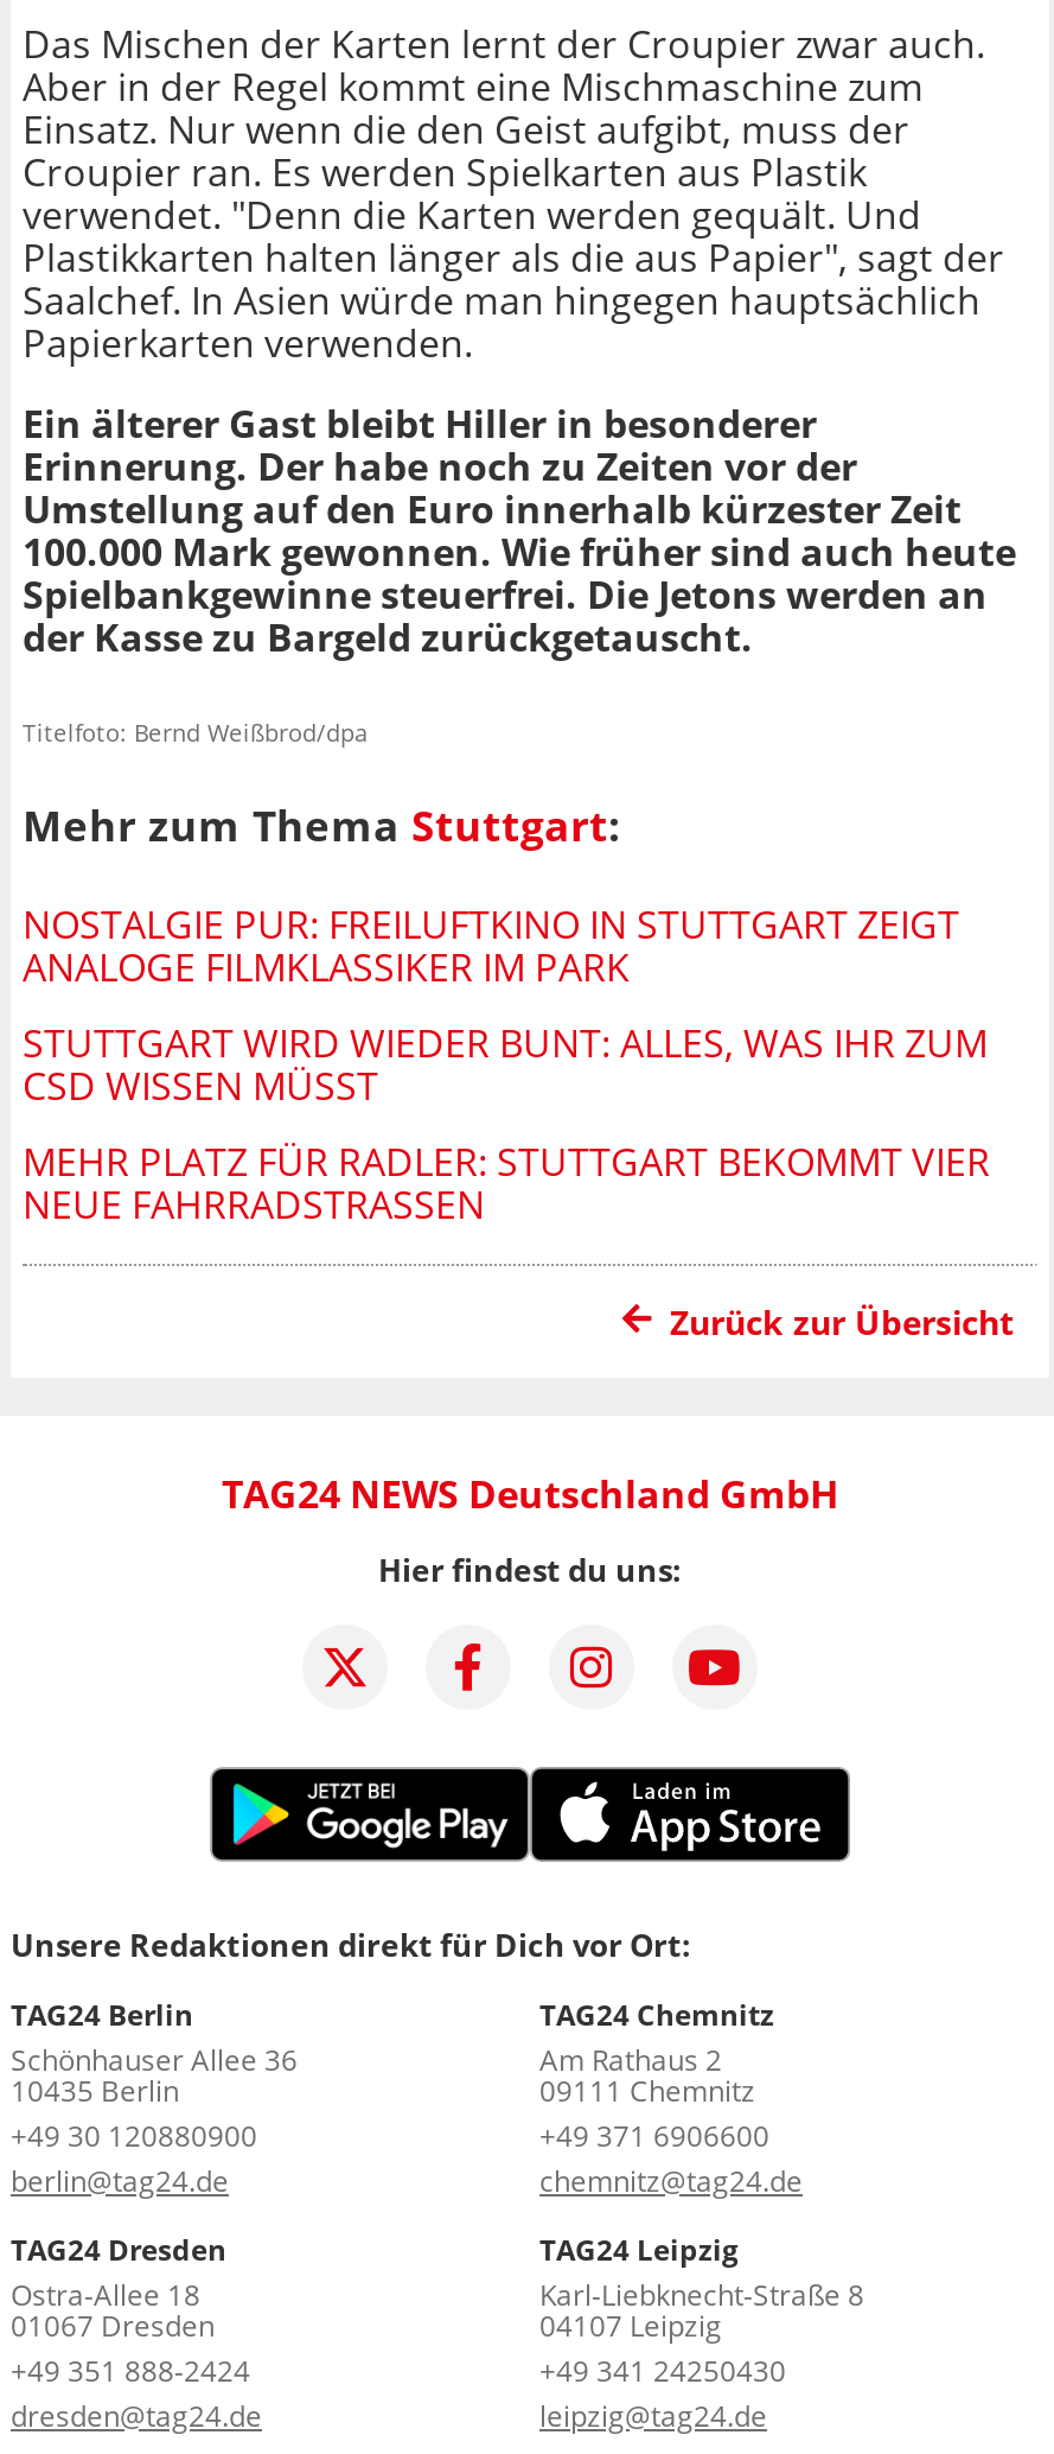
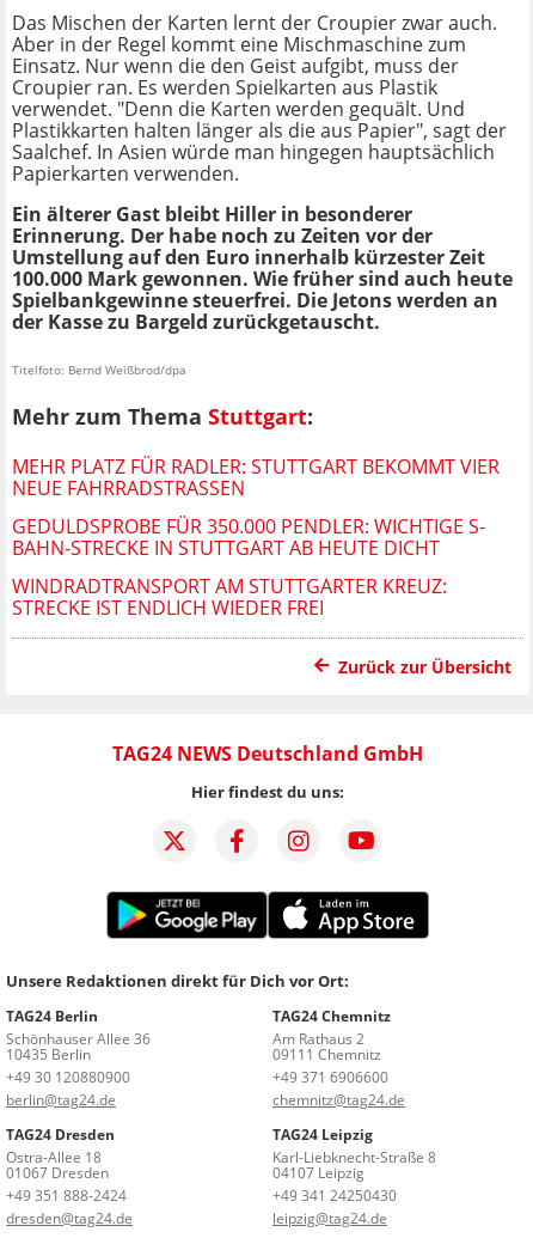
[23,899,988,1113] NOSTALGIE PUR: FREILUFTKINO IN STUTTGART ZEIGT | ANALOGE FILMKLASSIKER IM PARK | STUTTGART WIRD WIEDER BUNT: ALLES, WAS IHR ZUM | CSD WISSEN MÜSST -> none
moved [23,1136,990,1231] -> [12,454,500,502]: MEHR PLATZ FÜR RADLER: STUTTGART BEKOMMT VIER | NEUE FAHRRADSTRASSEN
none -> [12,514,485,621] GEDULDSPROBE FÜR 350.000 PENDLER: WICHTIGE S- | BAHN-STRECKE IN STUTTGART AB HEUTE DICHT | WINDRADTRANSPORT AM STUTTGARTER KREUZ: | STRECKE IST ENDLICH WIEDER FREI

